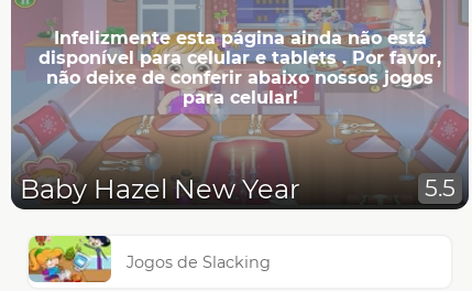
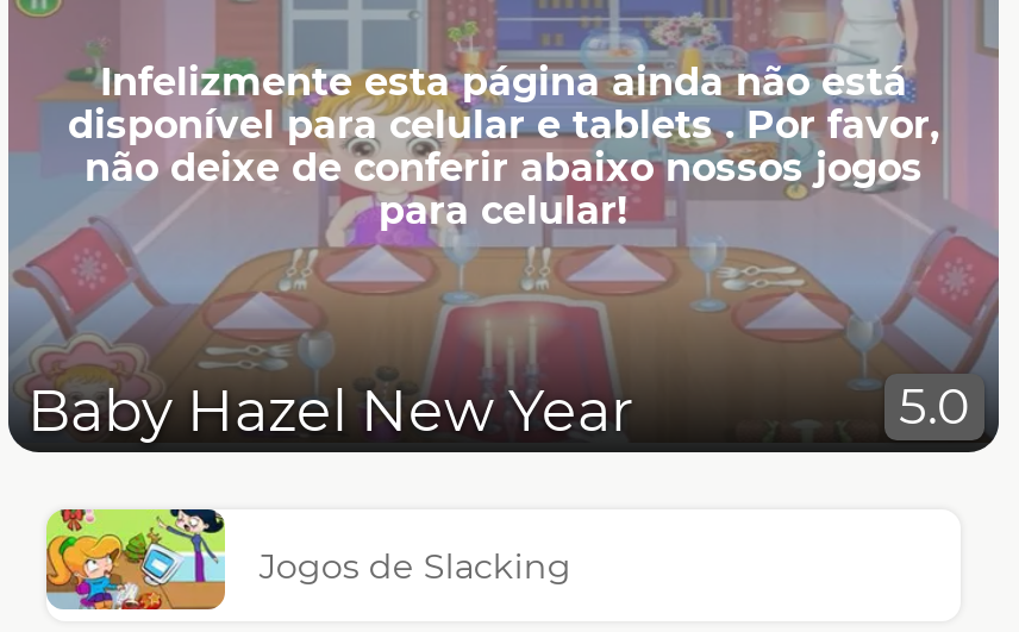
[425,174,455,202] 5.5 -> [899,376,970,436] 5.0

